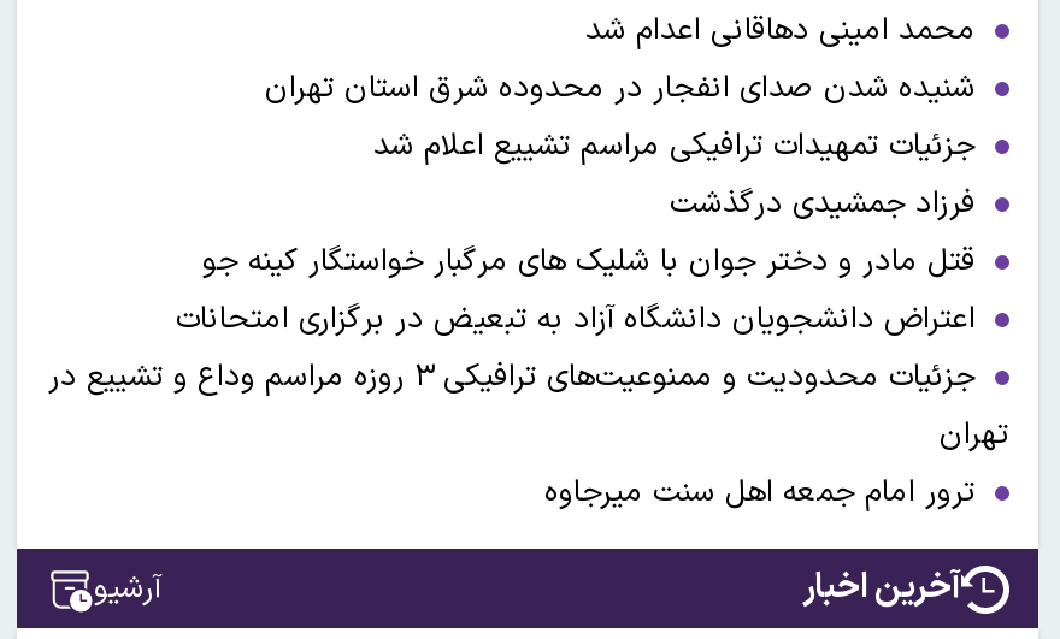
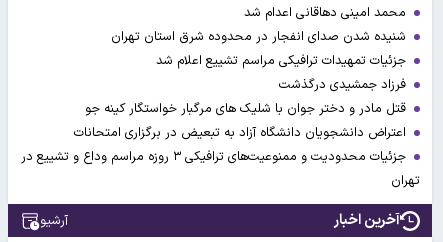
[544,470,985,516] ترور امام جمعه اهل سنت میرجاوه -> none

